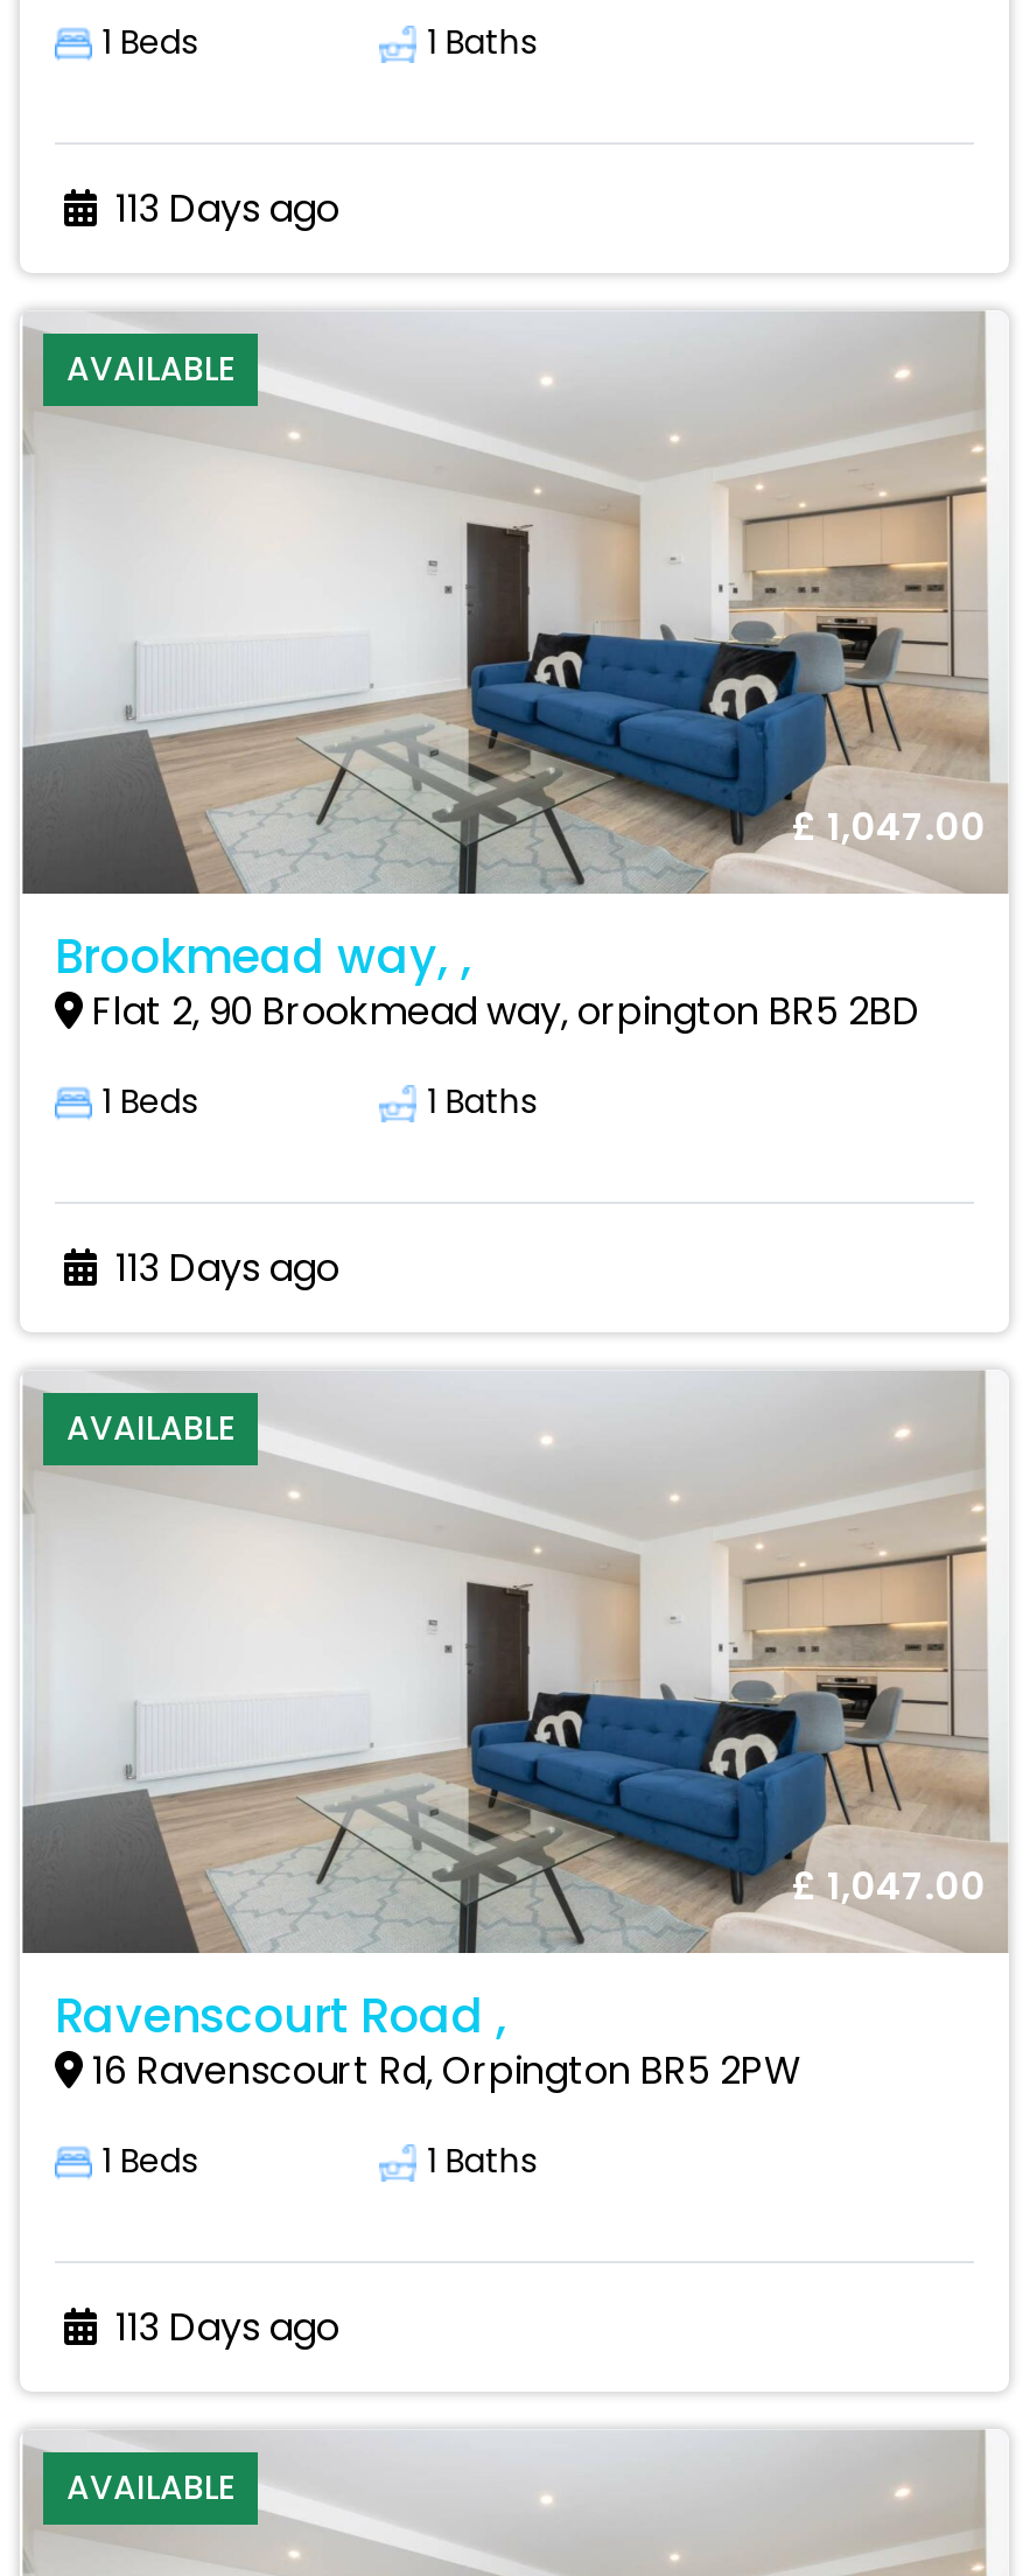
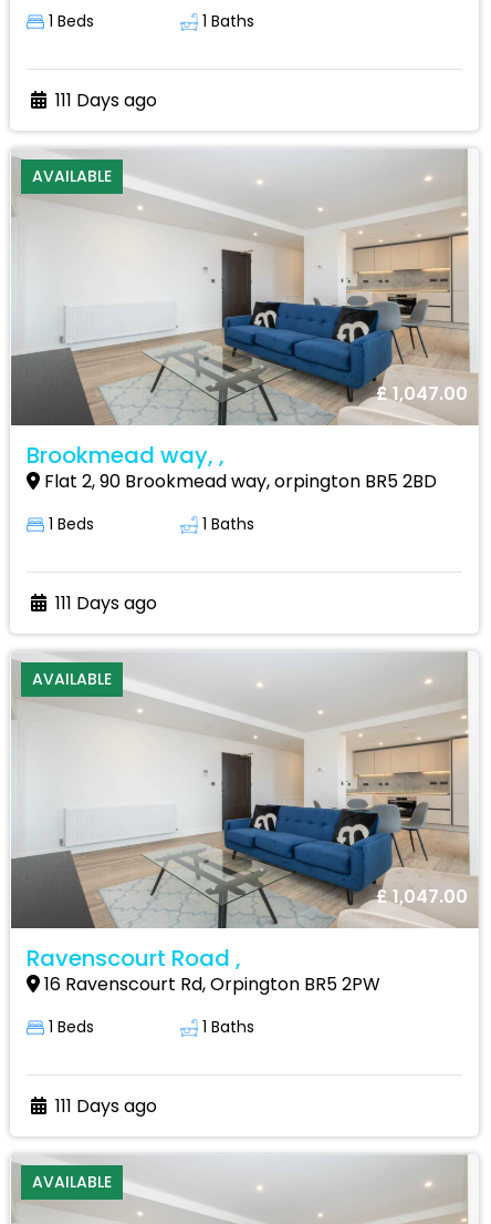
[106,182,339,236] 113 Days ago -> [51,88,157,113] 111 Days ago
[106,1241,339,1295] 113 Days ago -> [51,590,157,616] 111 Days ago
[106,2301,339,2354] 113 Days ago -> [51,1093,157,1119] 111 Days ago

